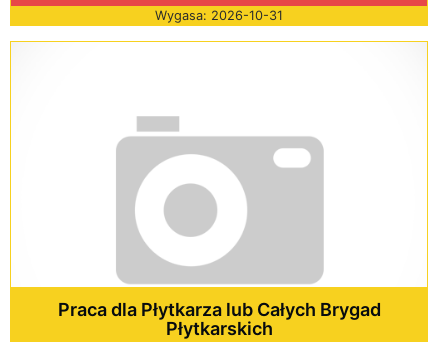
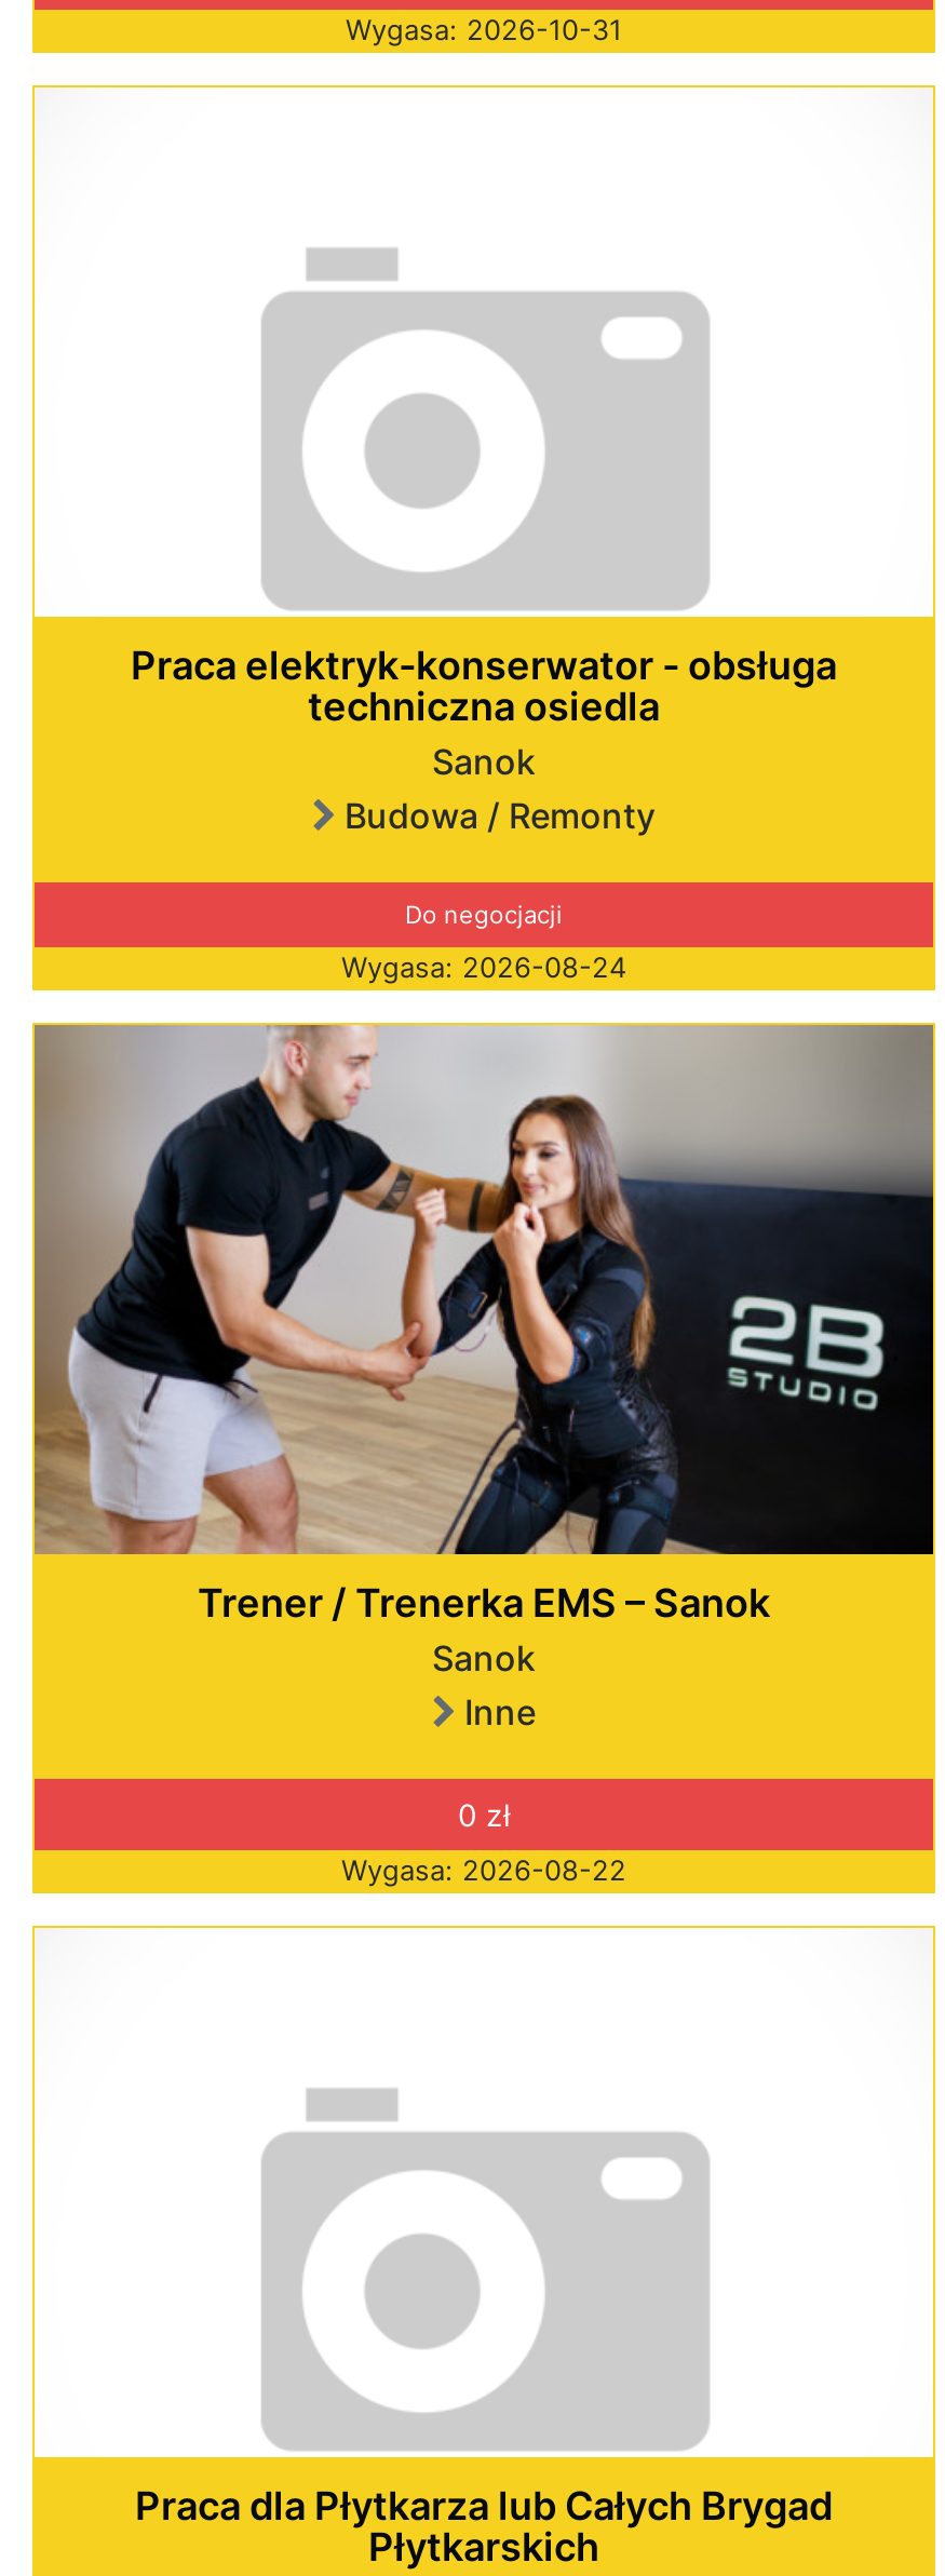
none -> [32,988,935,1886] [image] | Trener / Trenerka EMS – Sanok | Sanok | Inne | 0 zł | Wygasa: 2026-08-22
none -> [131,642,837,983] Praca elektryk-konserwator - obsługa | techniczna osiedla | Sanok | Budowa / Remonty | Do negocjacji | Wygasa: 2026-08-24

